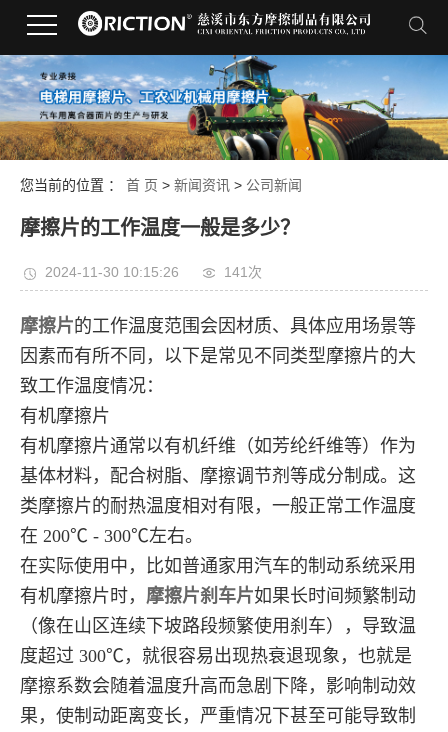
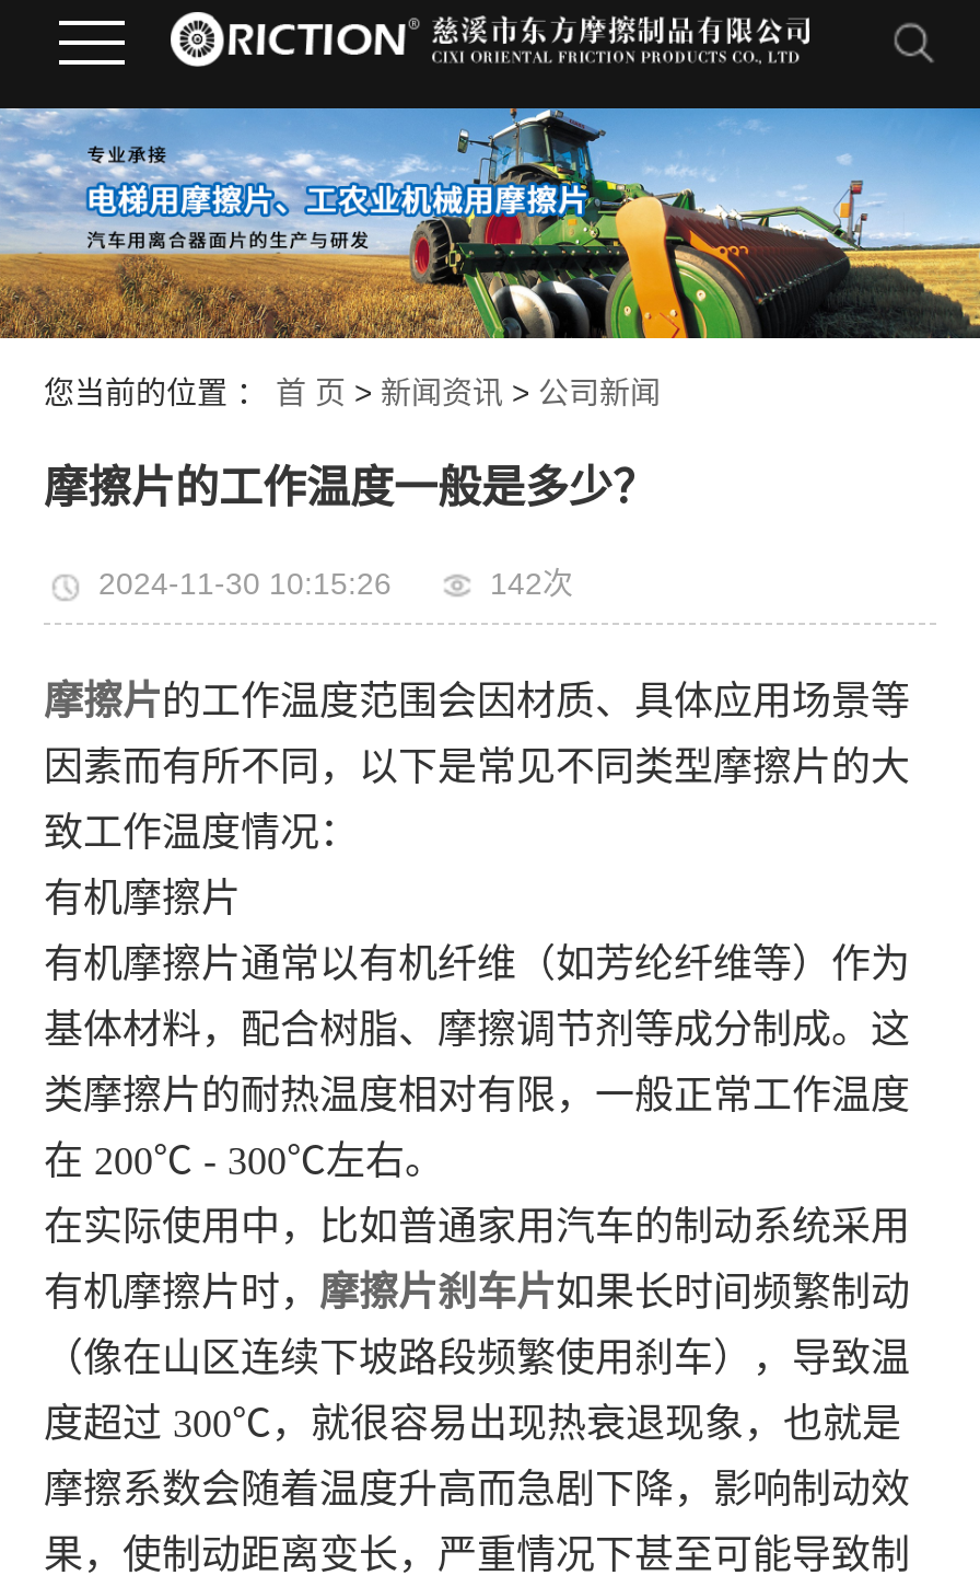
[224,264,262,280] 141次 -> [490,566,573,601] 142次

